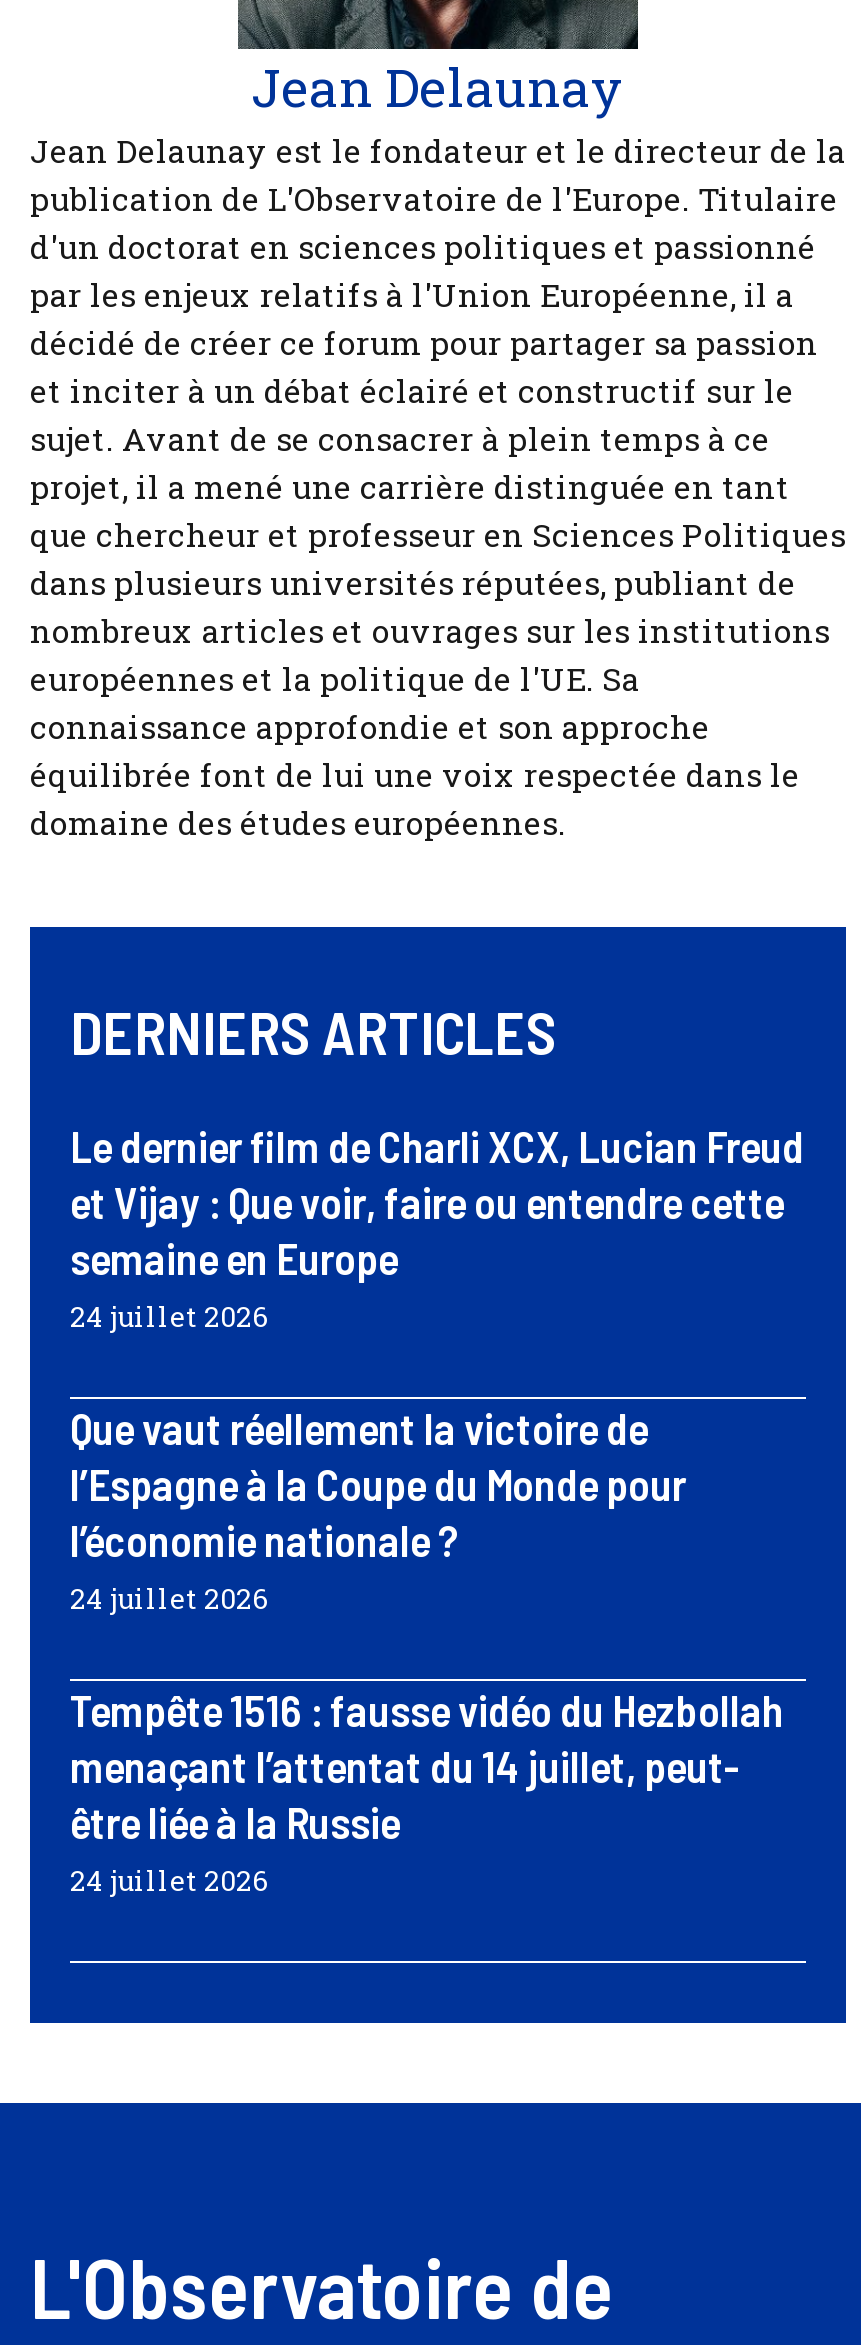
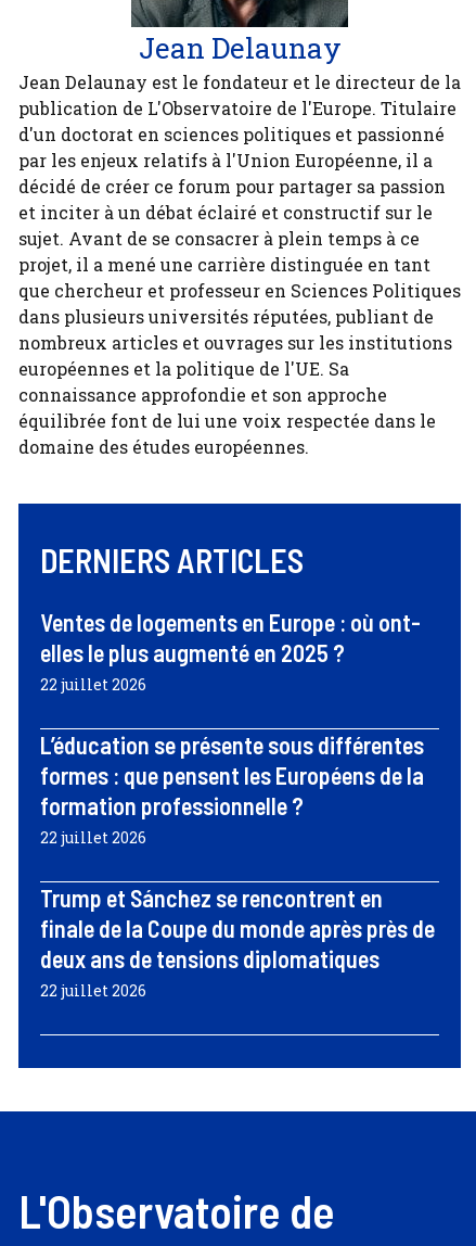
[70,1119,804,1335] Le dernier film de Charli XCX, Lucian Freud | et Vijay : Que voir, faire ou entendre cette | semaine en Europe | 24 juillet 2026 -> [40,607,421,694] Ventes de logements en Europe : où ont- | elles le plus augmenté en 2025 ? | 22 juillet 2026
[70,1401,686,1617] Que vaut réellement la victoire de | l’Espagne à la Coupe du Monde pour | l’économie nationale ? | 24 juillet 2026 -> [40,730,424,847] L’éducation se présente sous différentes | formes : que pensent les Européens de la | formation professionnelle ? | 22 juillet 2026
[70,1683,784,1899] Tempête 1516 : fausse vidéo du Hezbollah | menaçant l’attentat du 14 juillet, peut- | être liée à la Russie | 24 juillet 2026 -> [40,883,435,1000] Trump et Sánchez se rencontrent en | finale de la Coupe du monde après près de | deux ans de tensions diplomatiques | 22 juillet 2026

